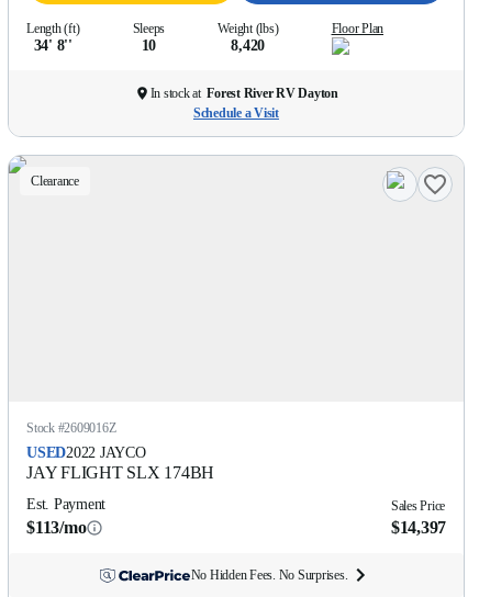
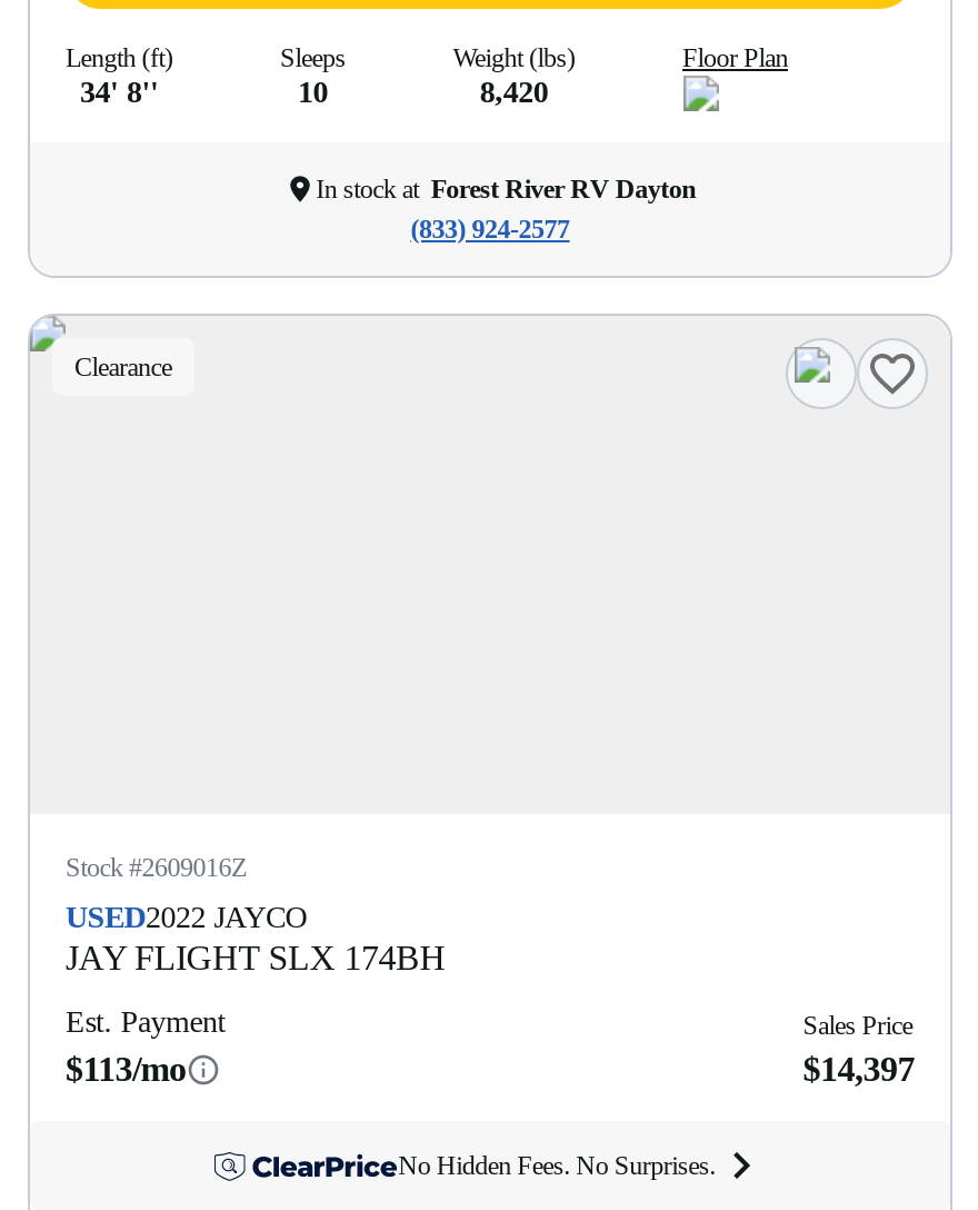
[193,105,279,121] Schedule a Visit -> [411,214,569,245] (833) 924-2577

